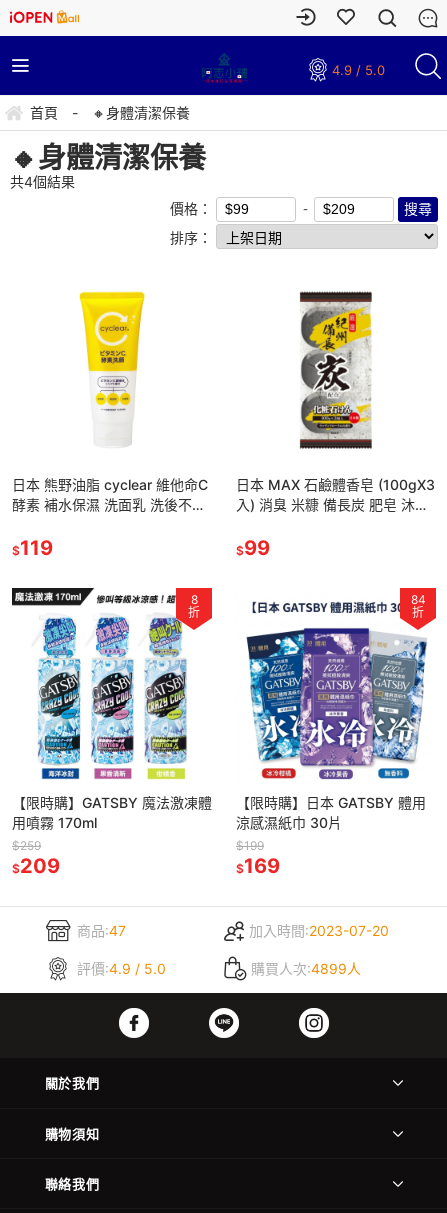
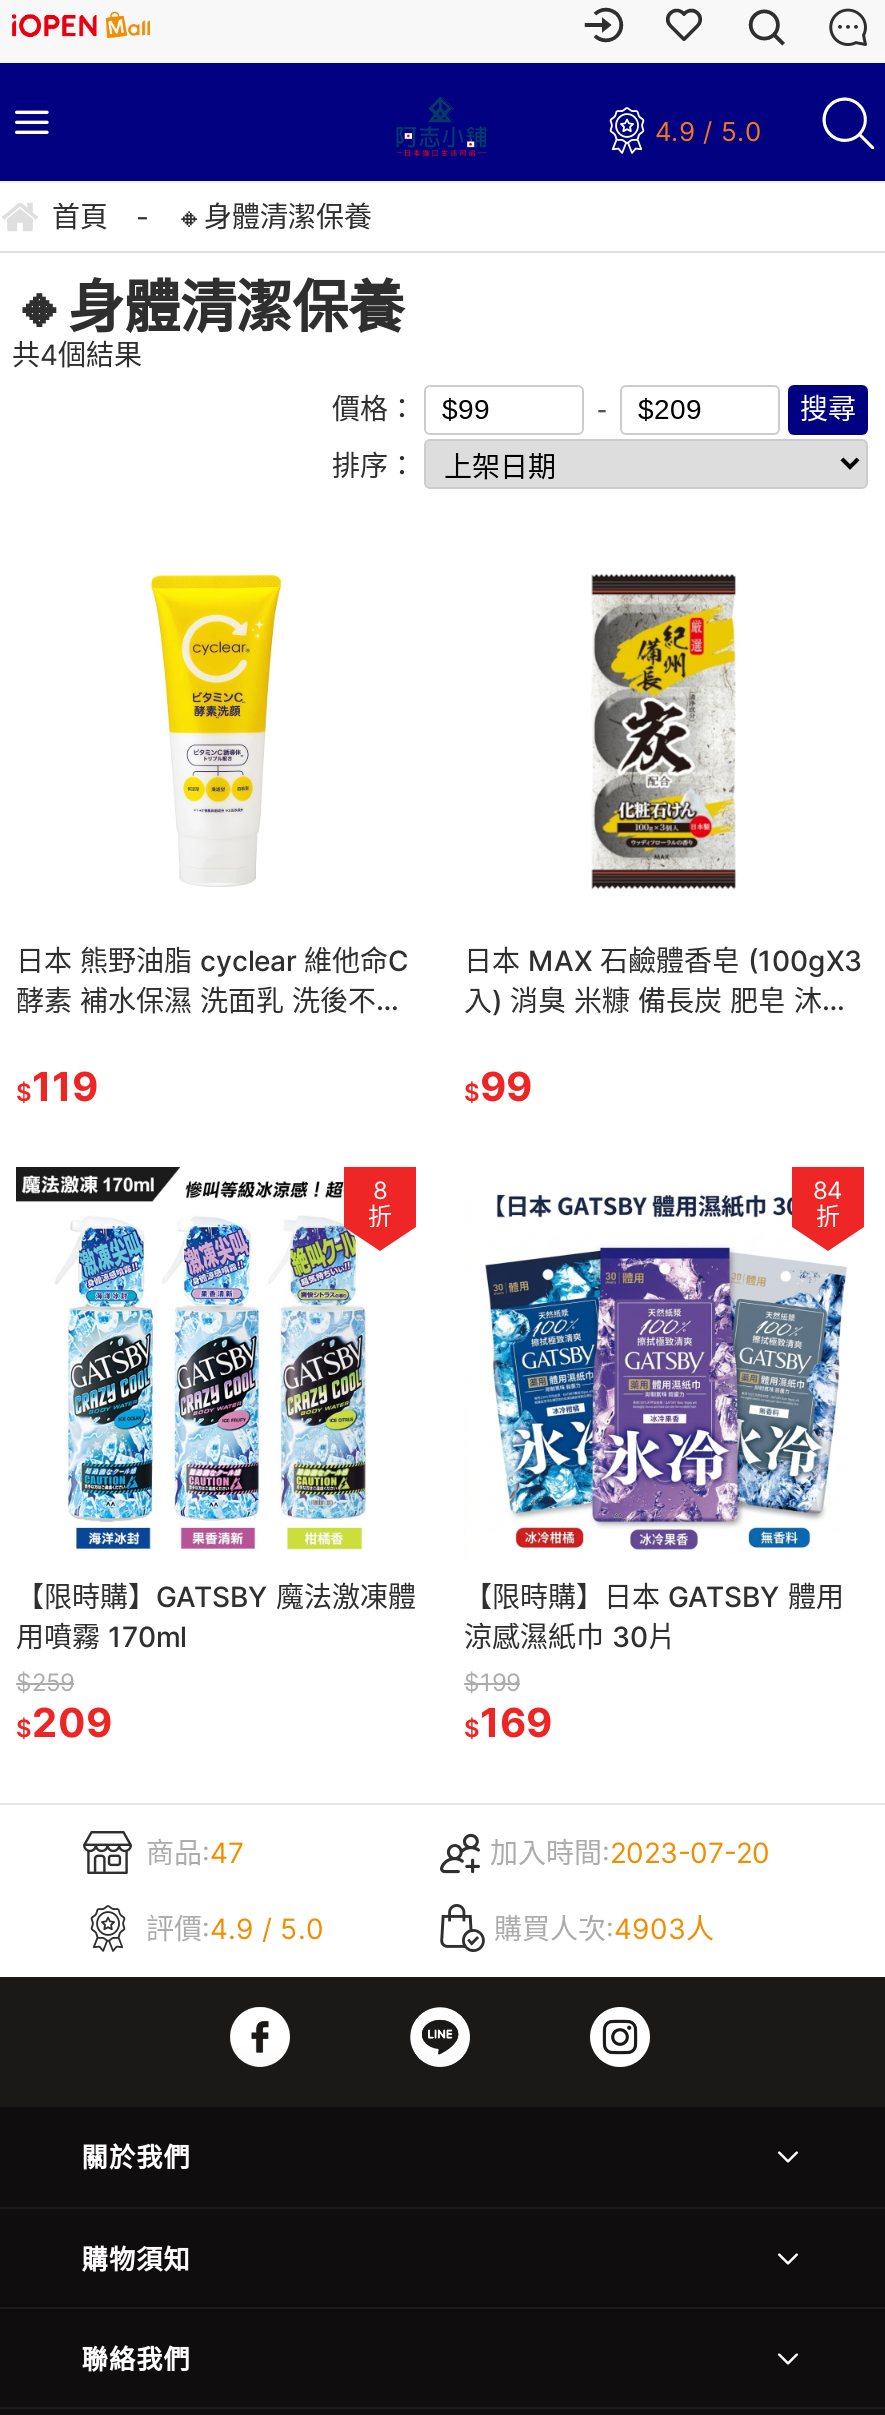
[251,959,361,976] 購買人次:4899人 -> [494,1910,714,1944] 購買人次:4903人

